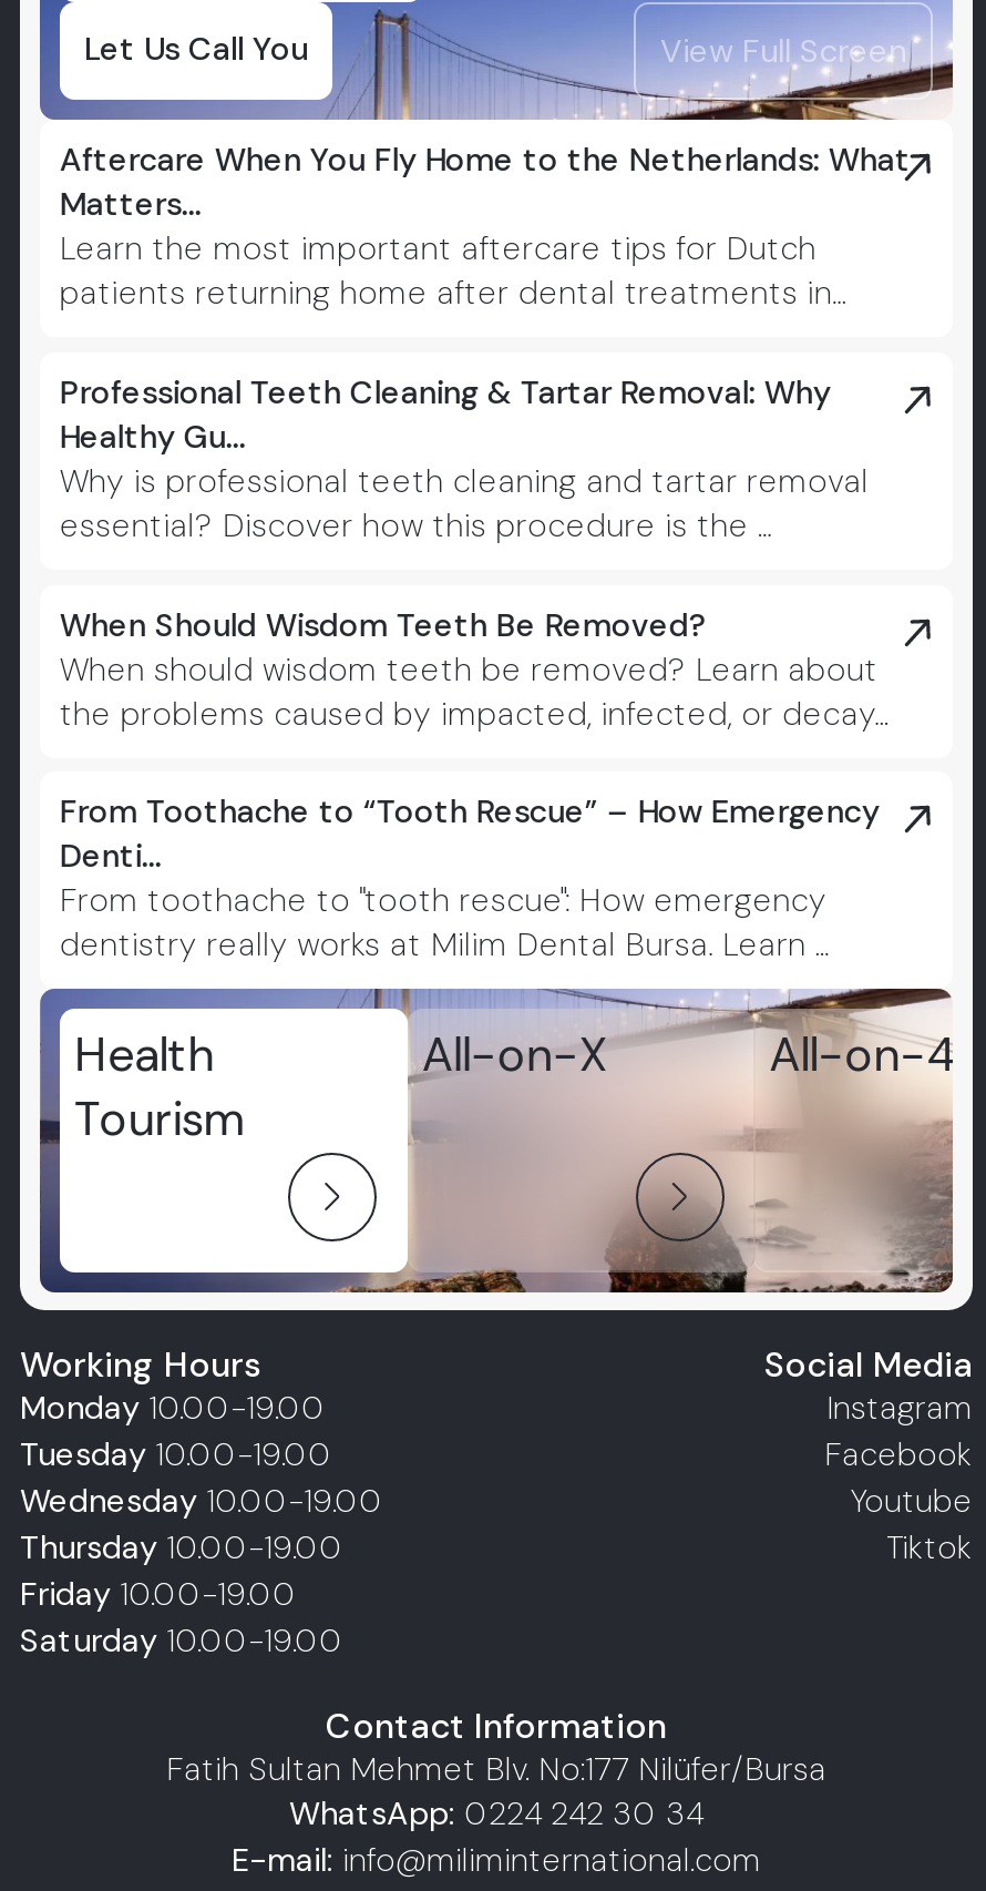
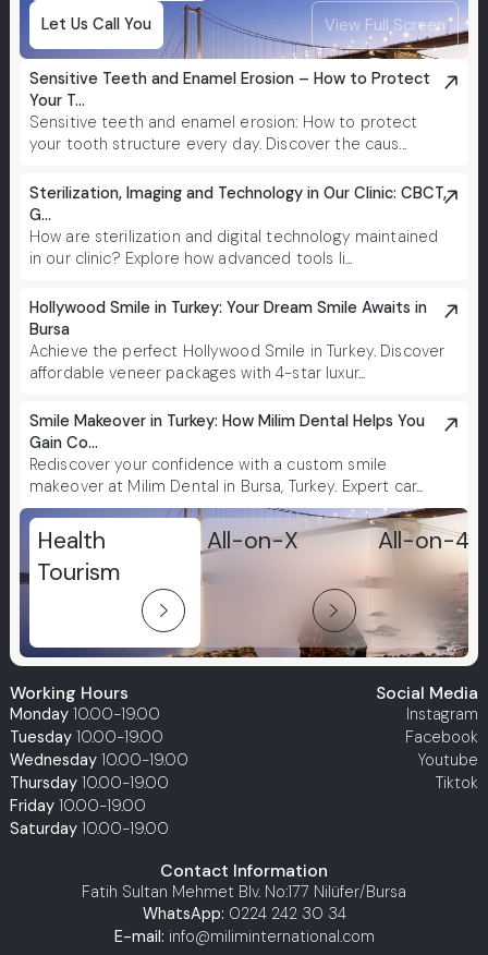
[60,140,910,315] Aftercare When You Fly Home to the Netherlands: What | Matters... | Learn the most important aftercare tips for Dutch | patients returning home after dental treatments in... -> [29,69,430,155] Sensitive Teeth and Enamel Erosion – How to Protect | Your T... | Sensitive teeth and enamel erosion: How to protect | your tooth structure every day. Discover the caus...
[60,372,869,547] Professional Teeth Cleaning & Tartar Removal: Why | Healthy Gu... | Why is professional teeth cleaning and tartar removal | essential? Discover how this procedure is the ... -> [29,183,446,269] Sterilization, Imaging and Technology in Our Clinic: CBCT, | G... | How are sterilization and digital technology maintained | in our clinic? Explore how advanced tools li...
[60,604,889,735] When Should Wisdom Teeth Be Removed? | When should wisdom teeth be removed? Learn about | the problems caused by impacted, infected, or decay... -> [29,297,445,383] Hollywood Smile in Turkey: Your Dream Smile Awaits in | Bursa | Achieve the perfect Hollywood Smile in Turkey. Discover | affordable veneer packages with 4-star luxur...
[60,792,879,967] From Toothache to “Tooth Rescue” – How Emergency | Denti... | From toothache to "tooth rescue": How emergency | dentistry really works at Milim Dental Bursa. Learn ... -> [29,411,425,497] Smile Makeover in Turkey: How Milim Dental Helps You | Gain Co... | Rediscover your confidence with a custom smile | makeover at Milim Dental in Bursa, Turkey. Expert car...

